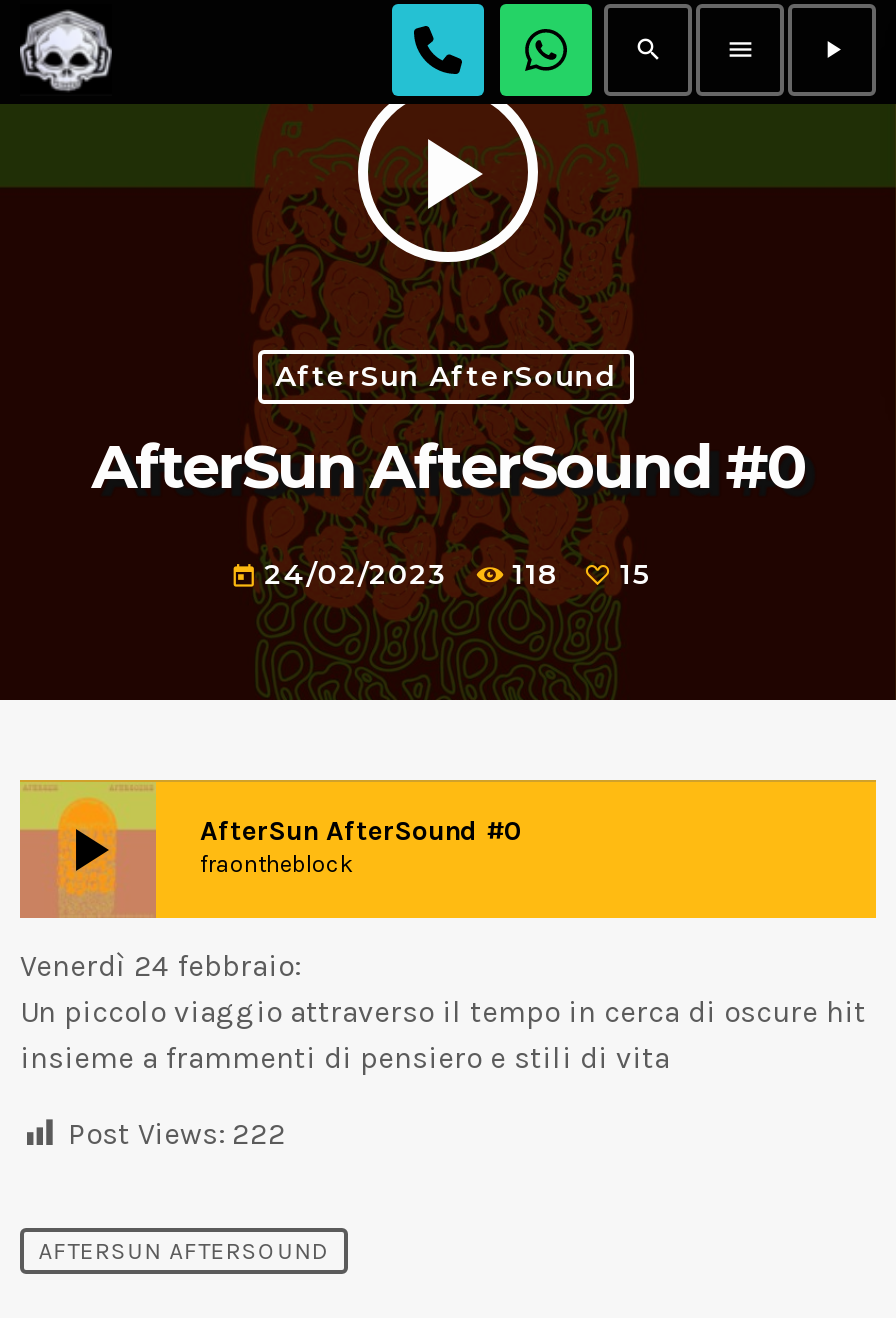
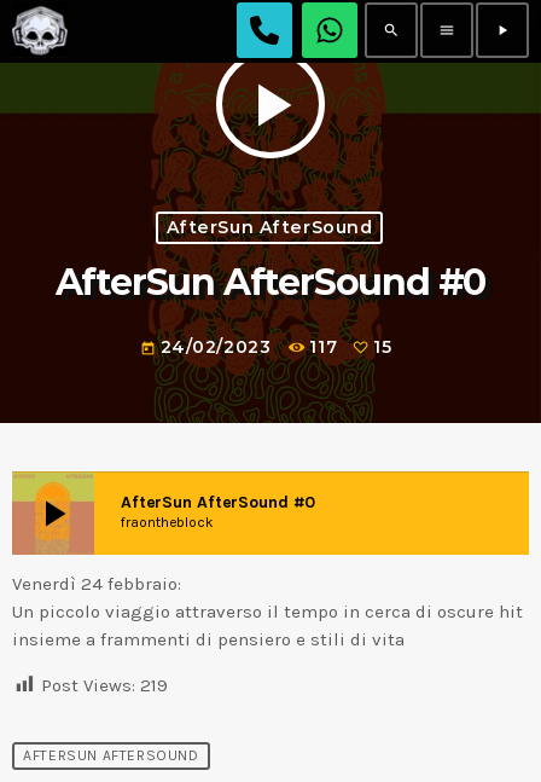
[512,556,568,592] 118 -> [310,336,342,358] 117
[68,1116,286,1152] Post Views: 222 -> [41,674,168,696] Post Views: 219

